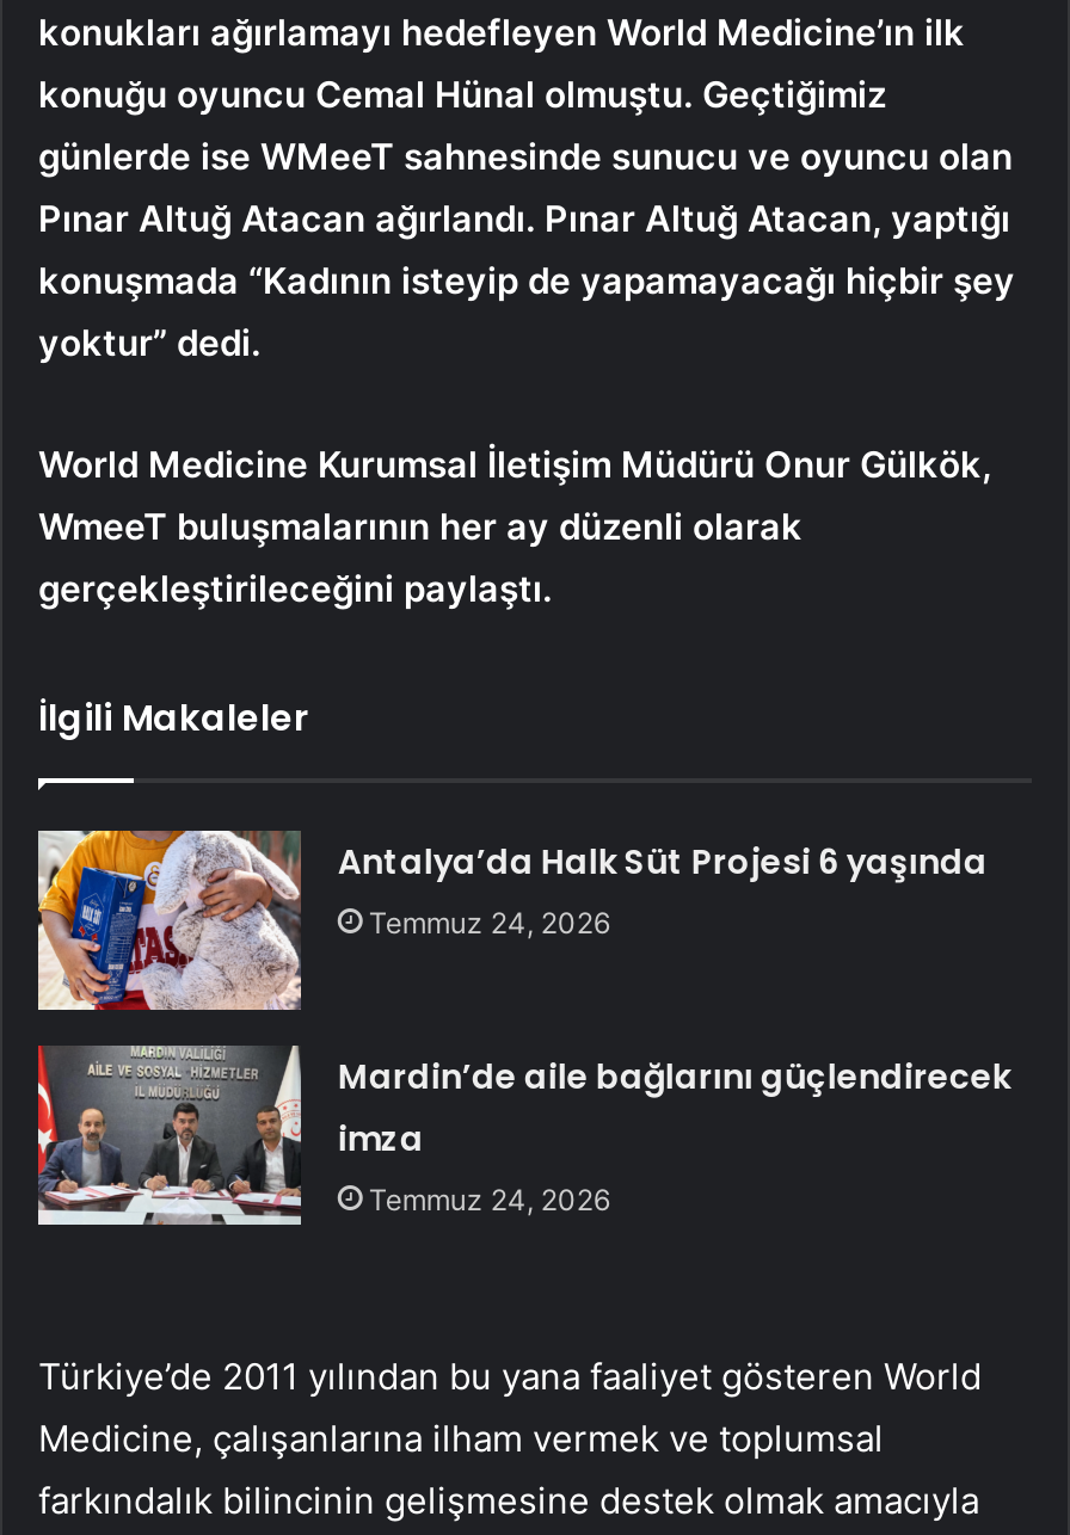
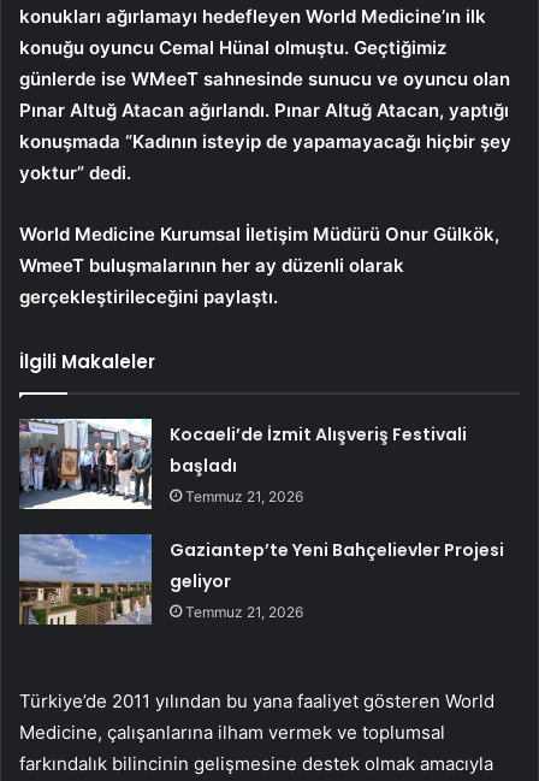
[36,828,987,1012] [image] | Antalya’da Halk Süt Projesi 6 yaşında | Temmuz 24, 2026 -> [19,418,467,510] [image] | Kocaeli’de İzmit Alışveriş Festivali | başladı | Temmuz 21, 2026
[36,1043,1011,1227] [image] | Mardin’de aile bağlarını güçlendirecek | imza | Temmuz 24, 2026 -> [18,533,504,626] [image] | Gaziantep’te Yeni Bahçelievler Projesi | geliyor | Temmuz 21, 2026

